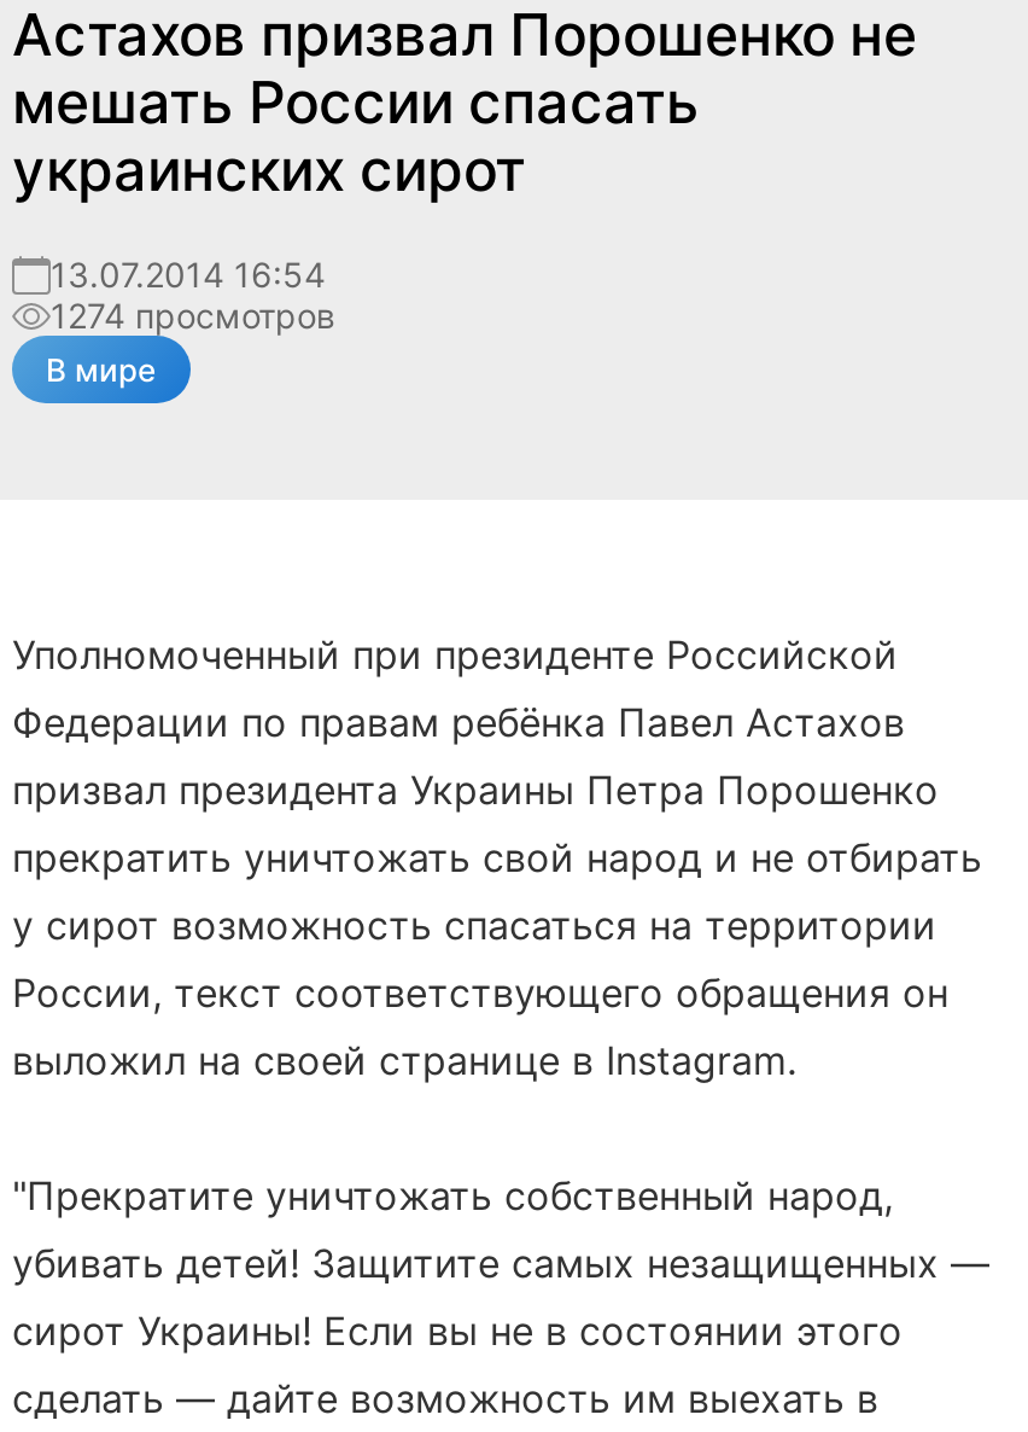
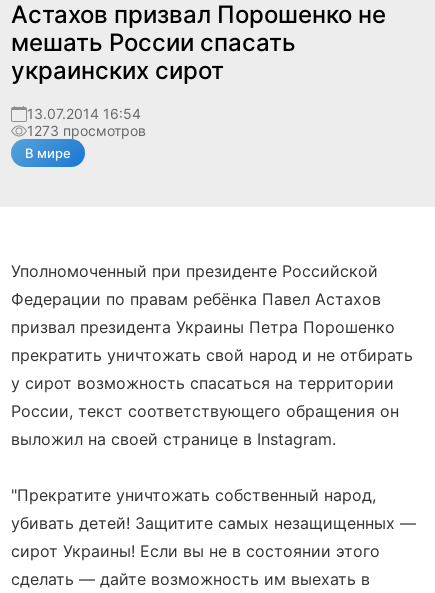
[51,295,335,336] 1274 просмотров -> [27,122,146,139] 1273 просмотров

